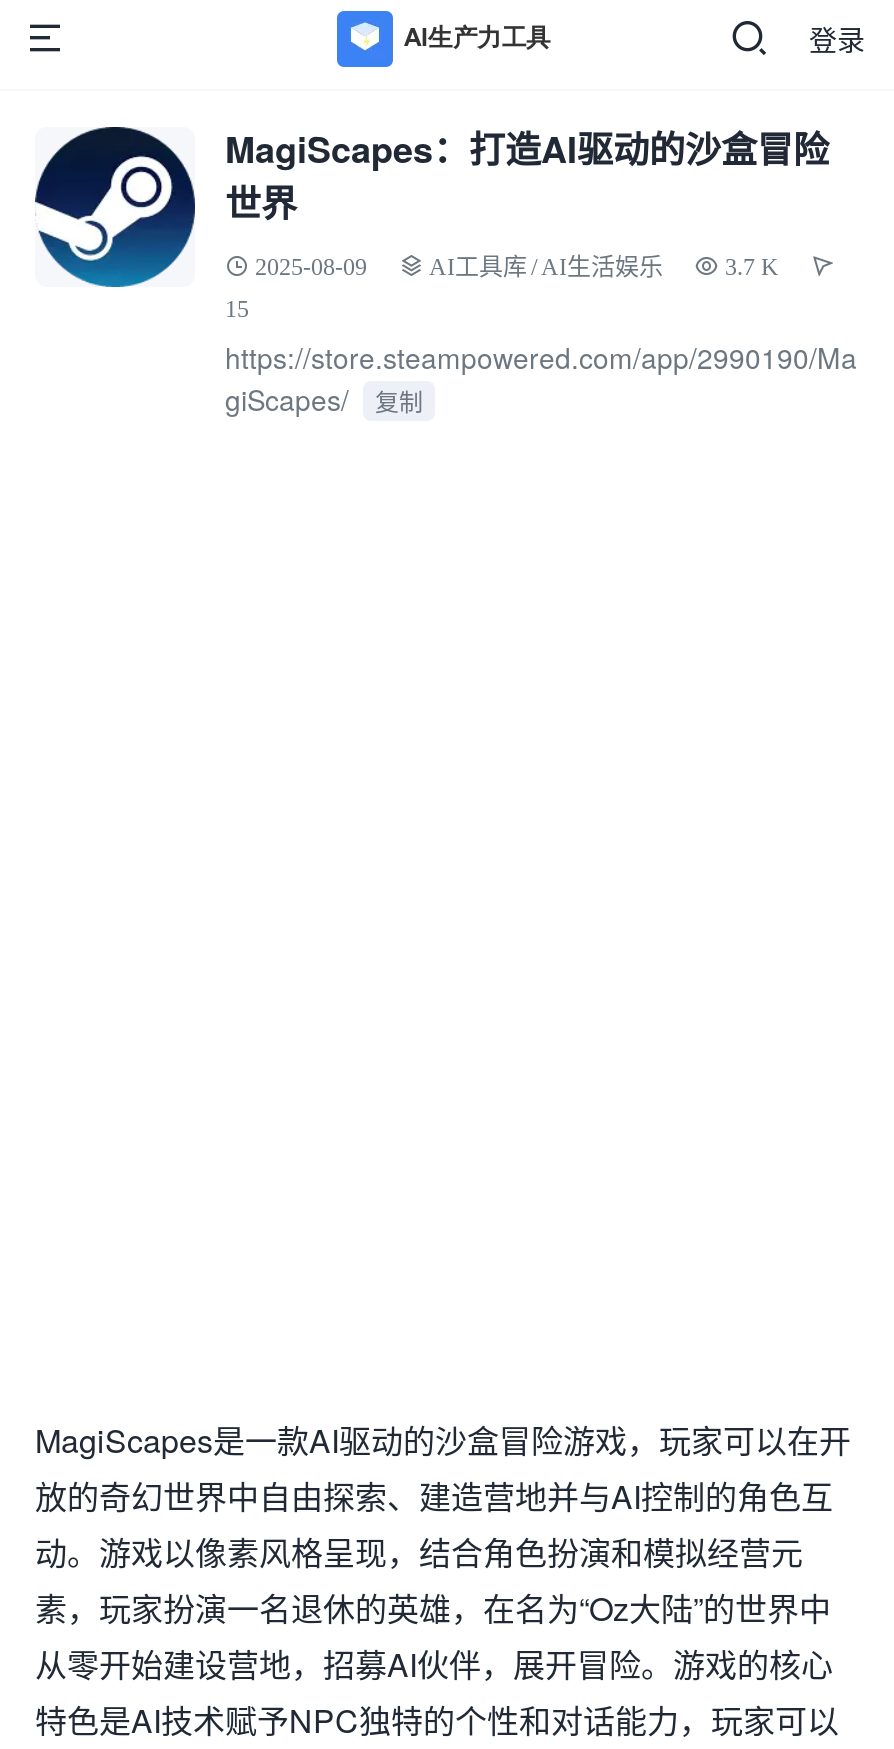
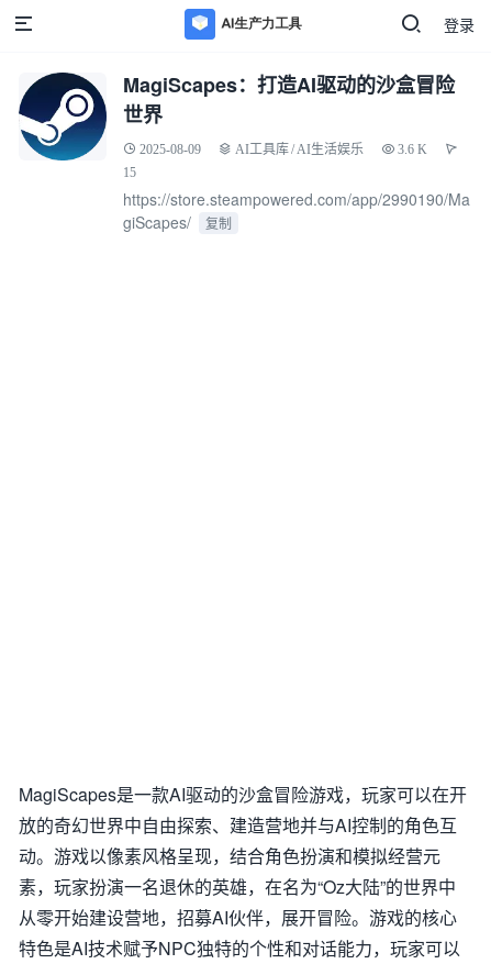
[719,253,779,279] 3.7 K -> [394,142,427,156] 3.6 K

